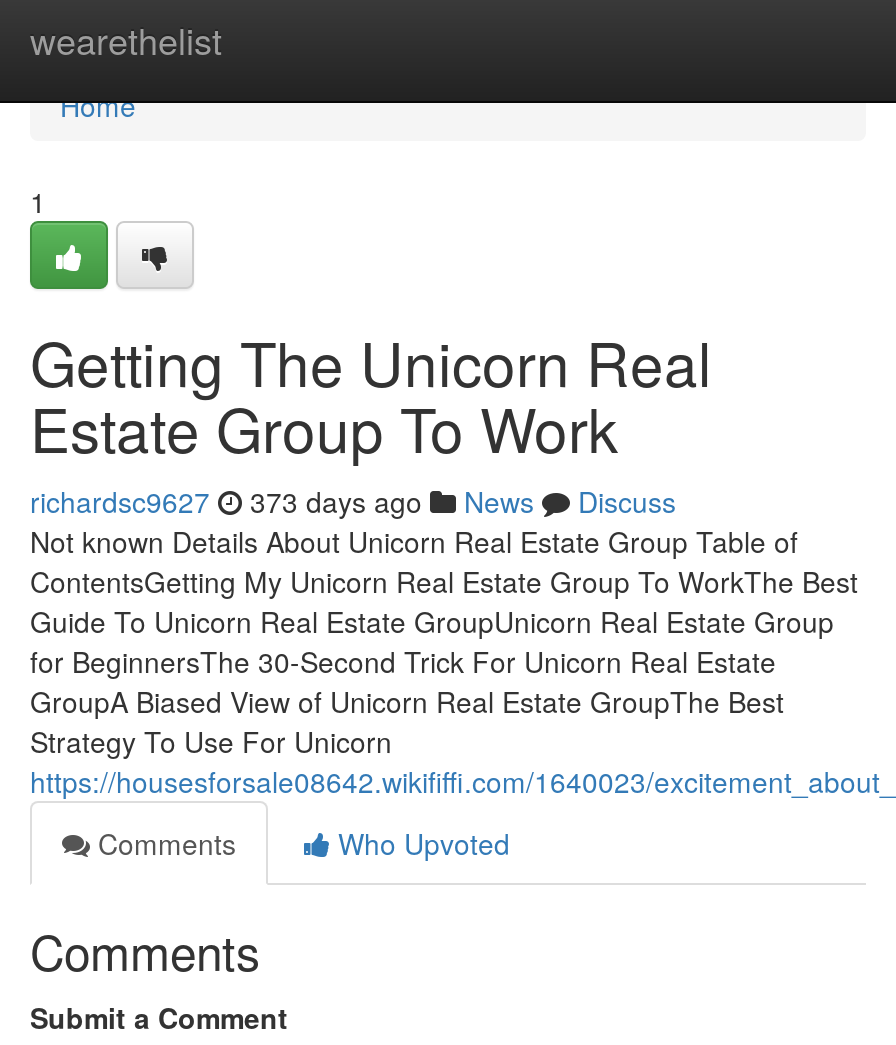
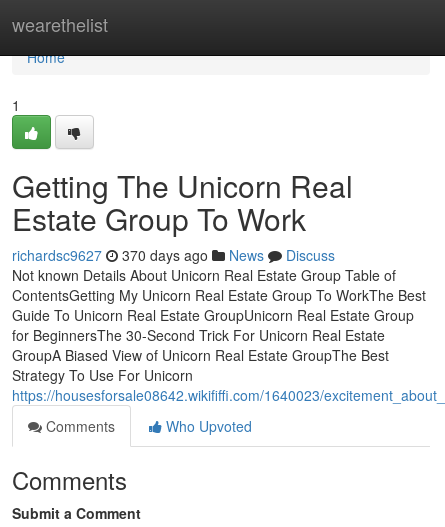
[30,481,676,521] richardsc9627 373 days ago News Discuss -> [12,245,335,265] richardsc9627 370 days ago News Discuss

